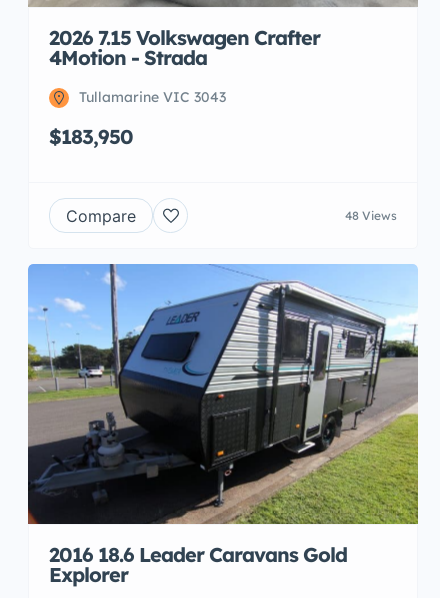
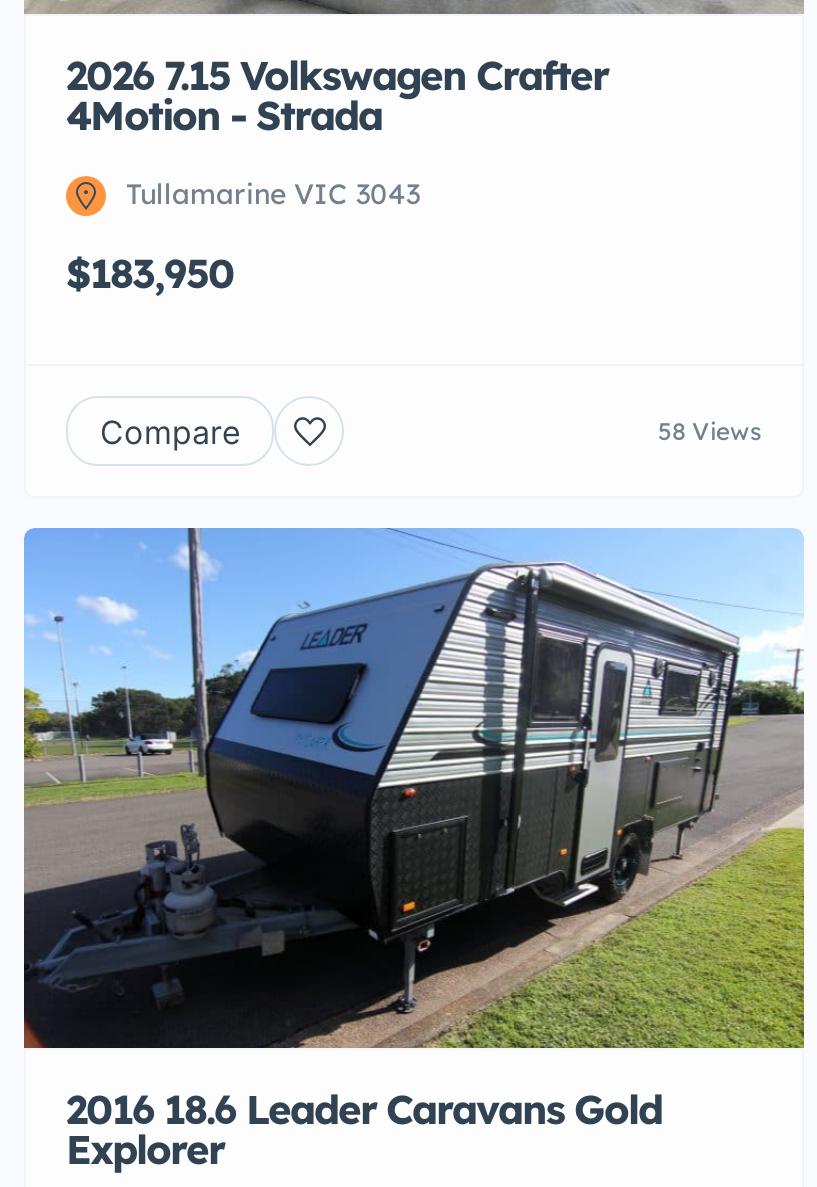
[345,208,397,223] 48 Views -> [658,416,762,446] 58 Views

